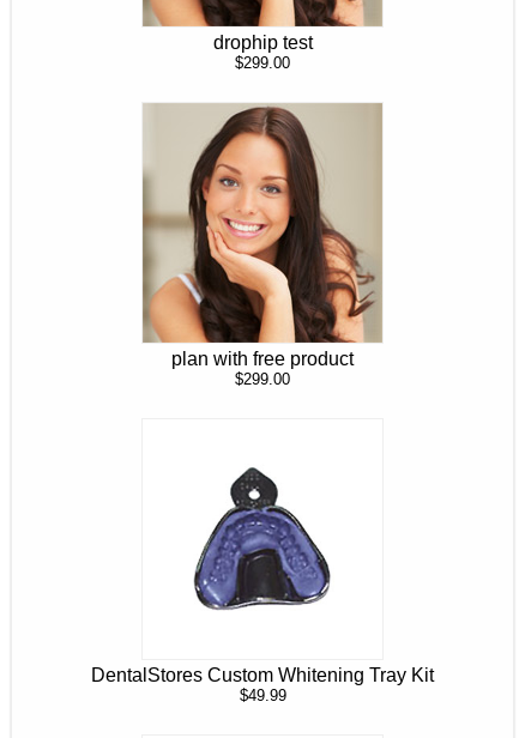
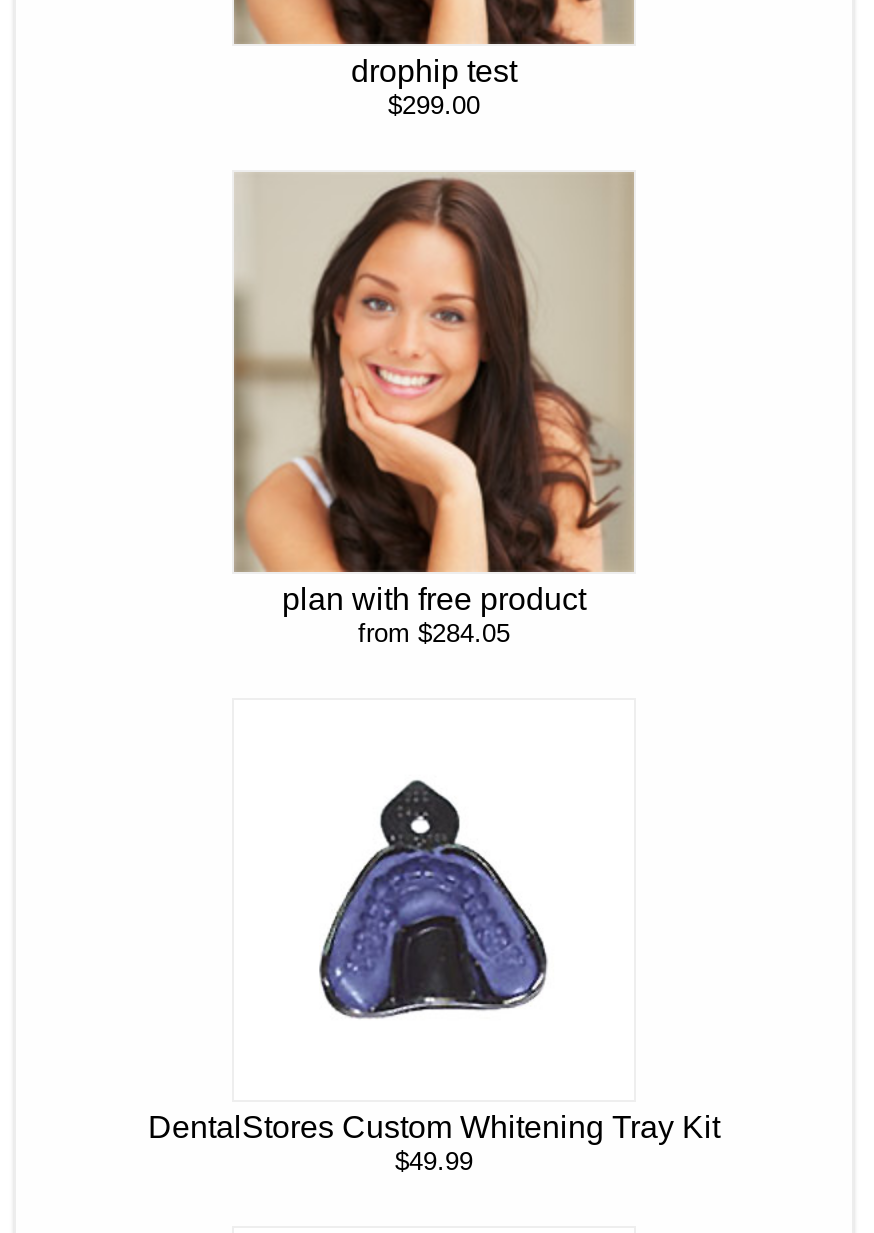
[235,370,290,388] $299.00 -> [358,618,510,648] from $284.05

